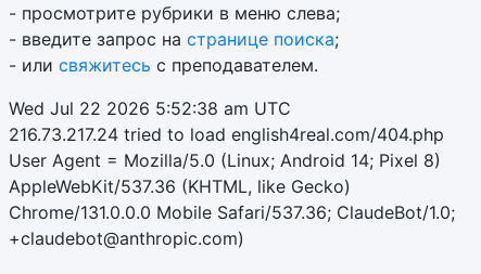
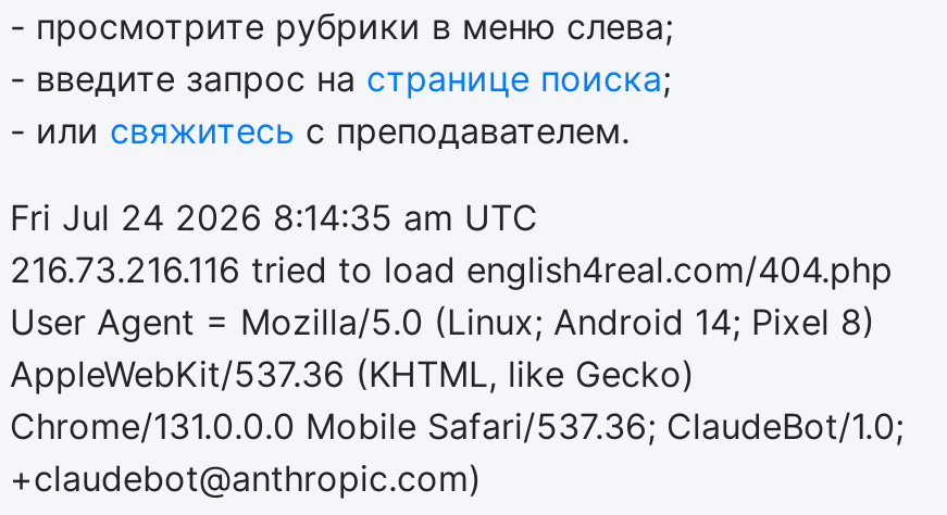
[9,97,291,119] Wed Jul 22 2026 5:52:38 am UTC -> [10,196,538,239] Fri Jul 24 2026 8:14:35 am UTC
[9,123,444,145] 216.73.217.24 tried to load english4real.com/404.php -> [10,248,893,291] 216.73.216.116 tried to load english4real.com/404.php

